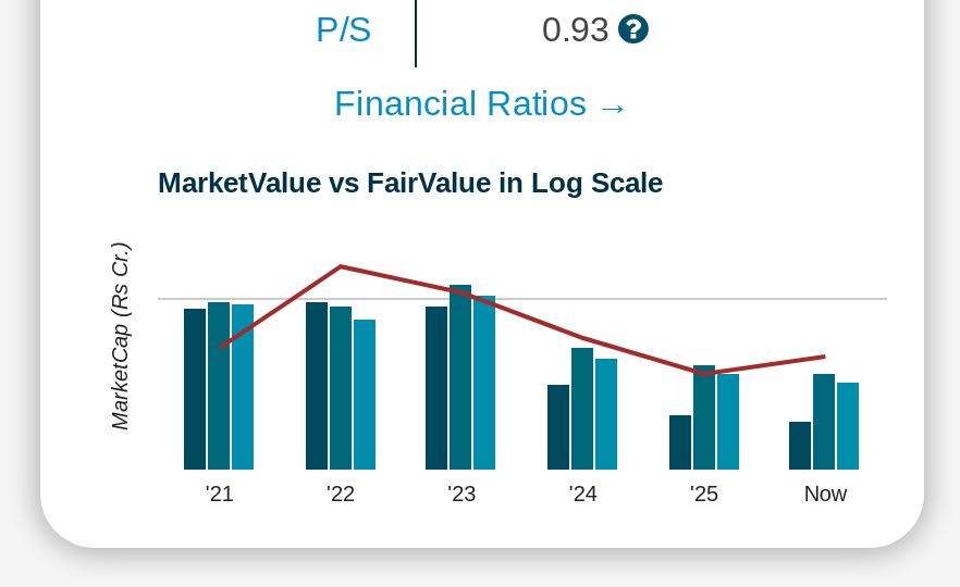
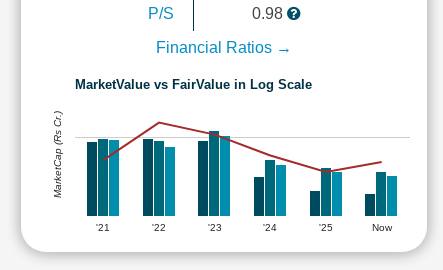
[542,11,618,48] 0.93 -> [251,5,286,22] 0.98

